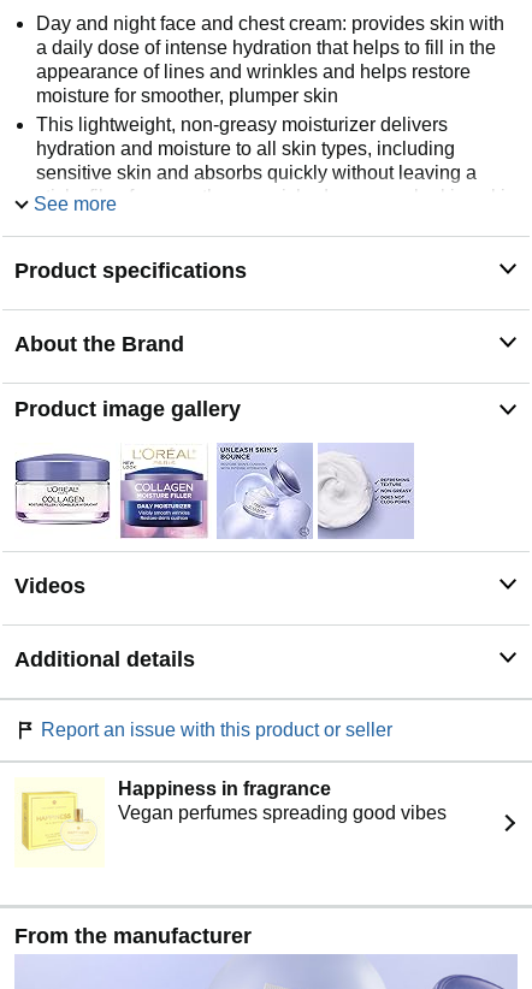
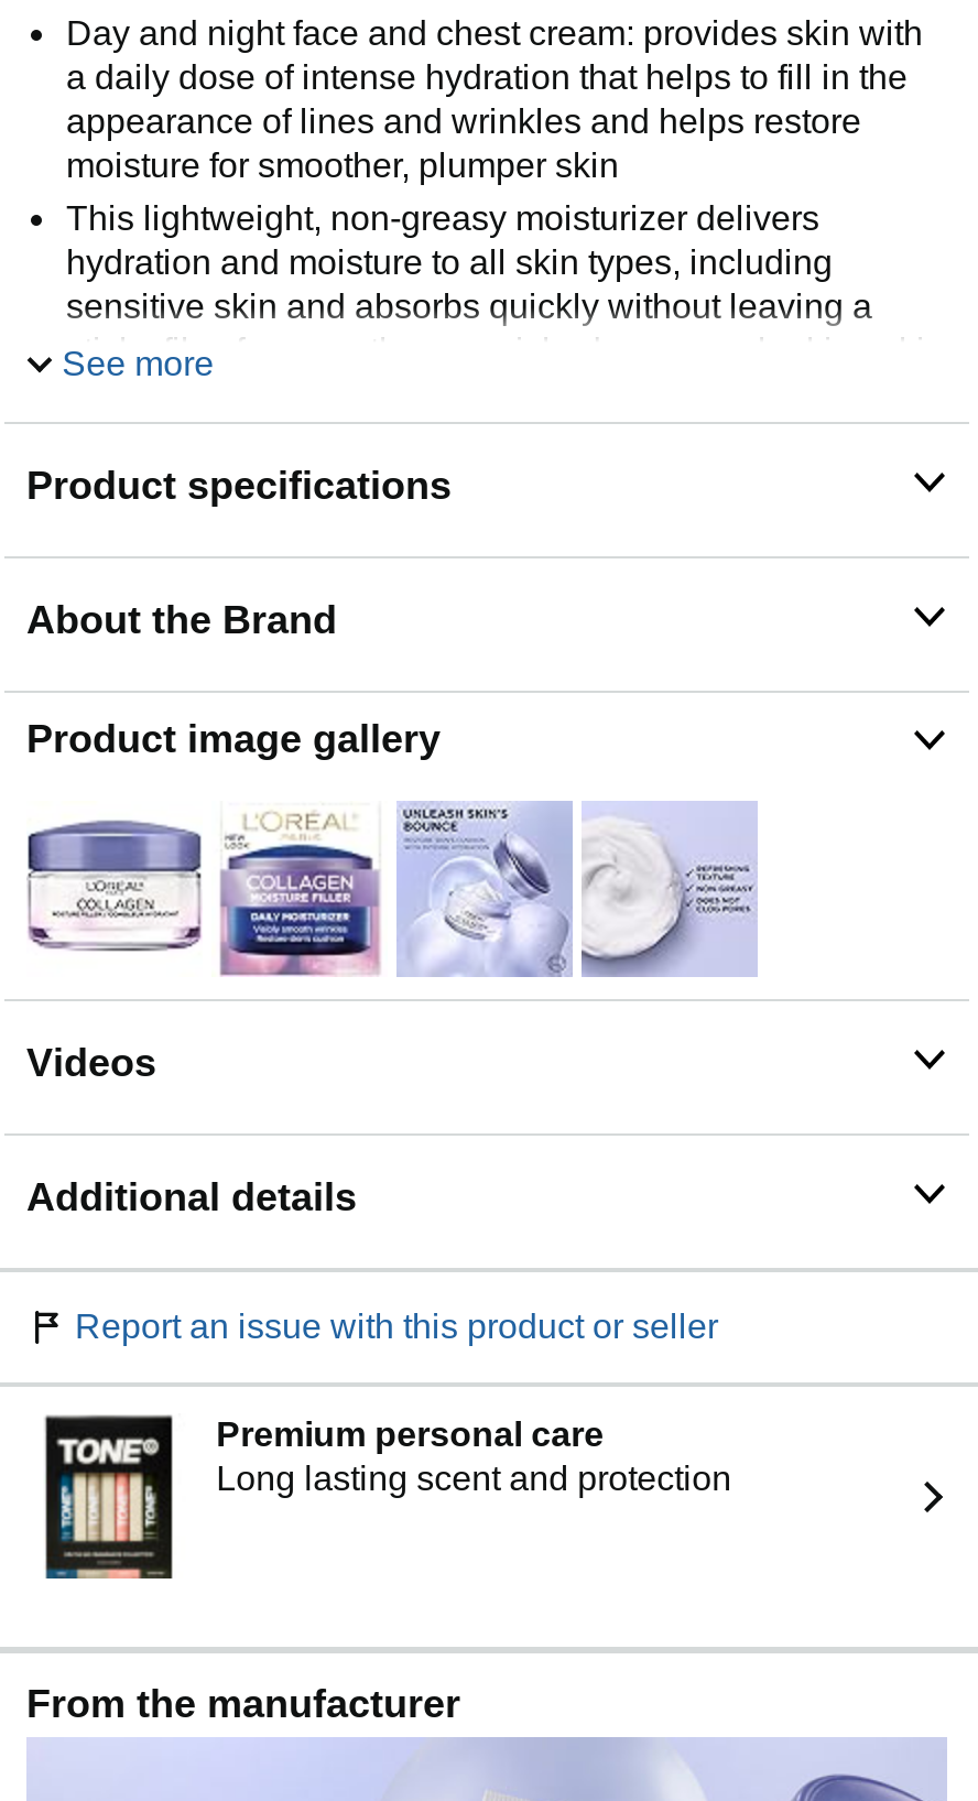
[16,778,447,867] [image] | Happiness in fragrance | Vegan perfumes spreading good vibes -> [33,1413,732,1581] [image] | Premium personal care | Long lasting scent and protection

